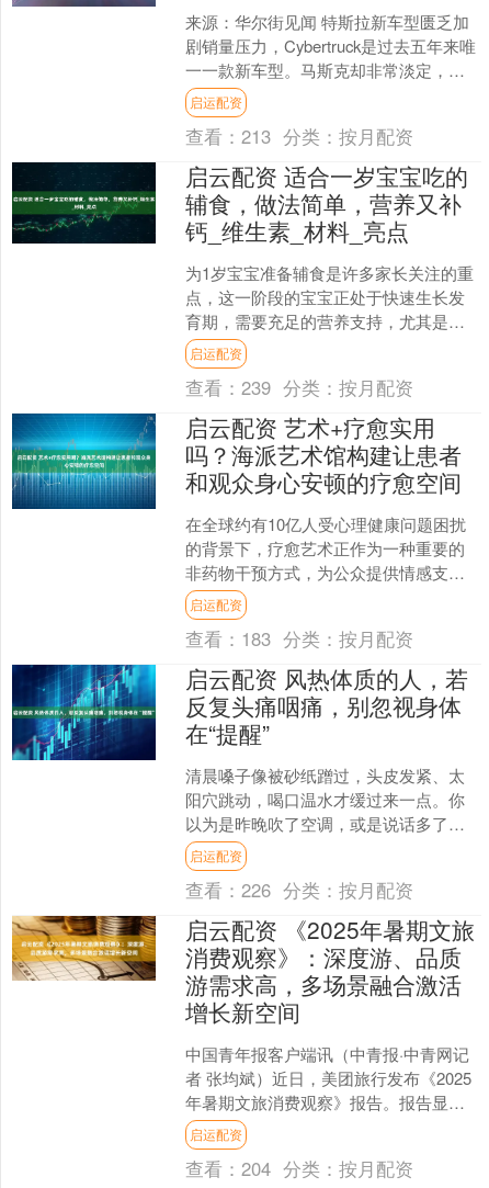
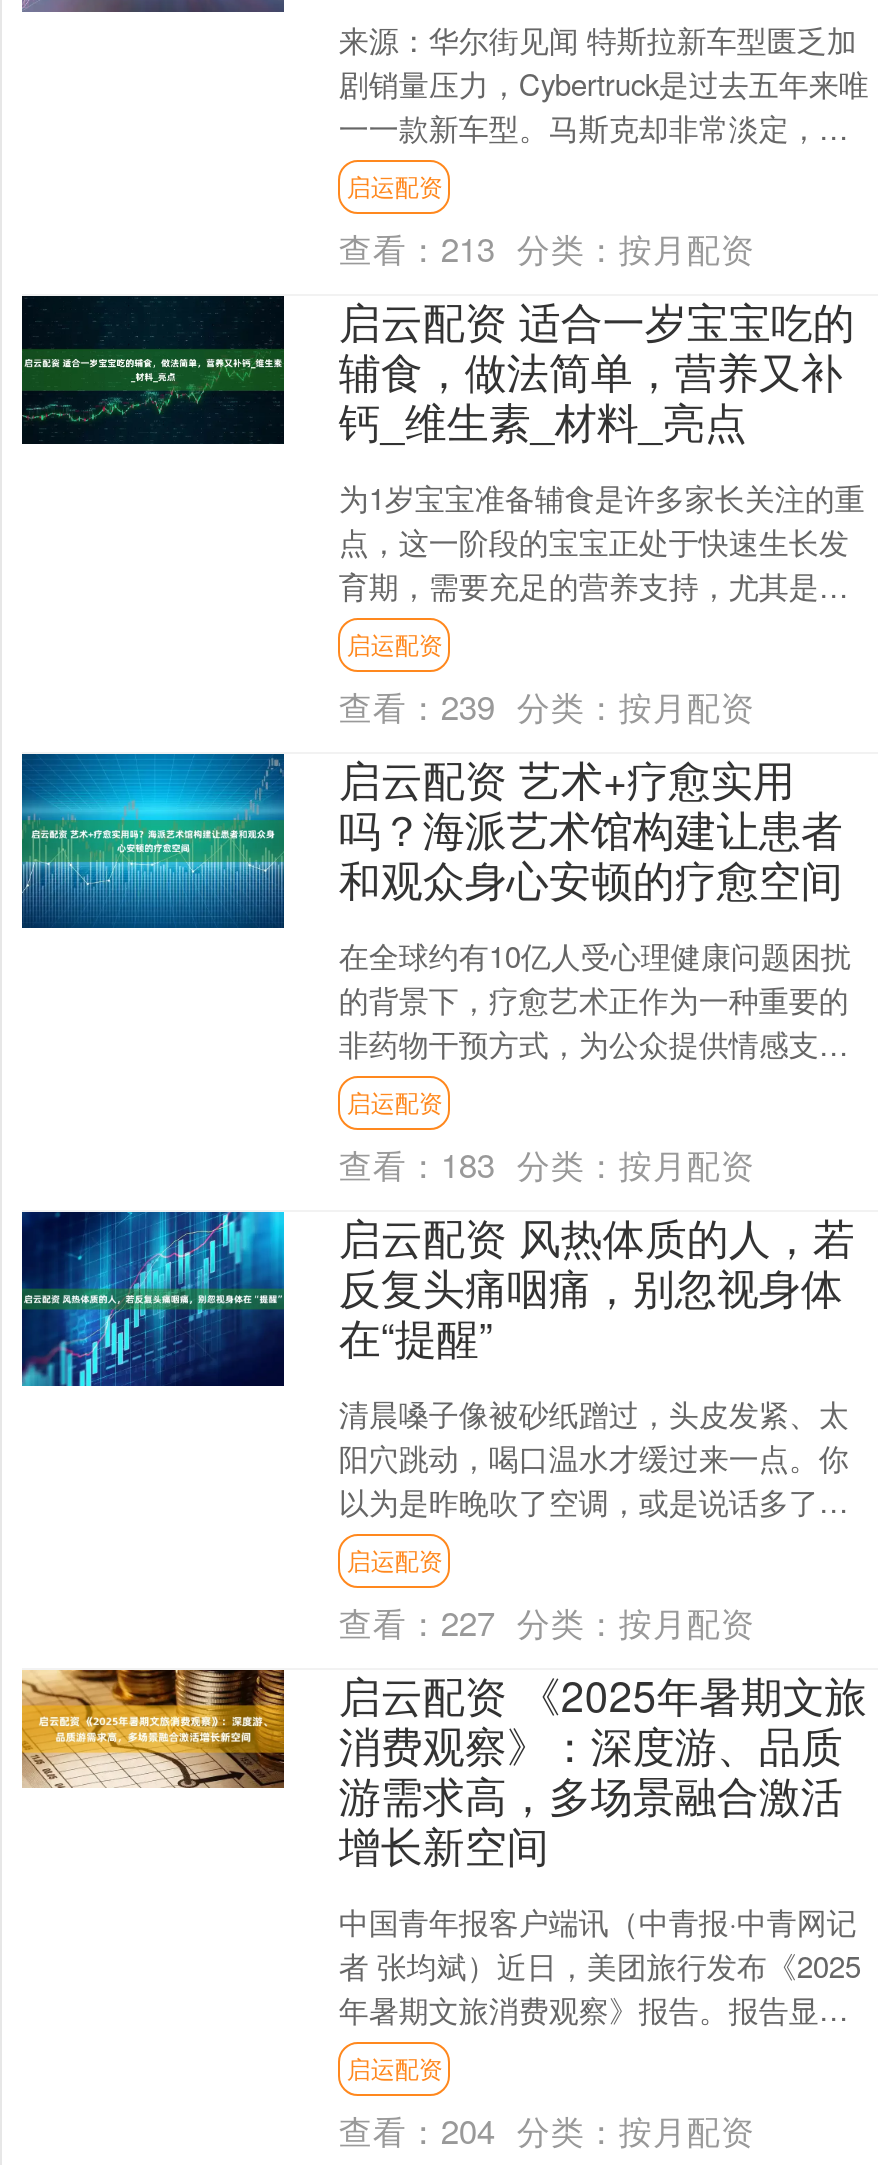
[186,876,414,902] 查看：226 分类：按月配资 -> [339,1597,755,1645] 查看：227 分类：按月配资

